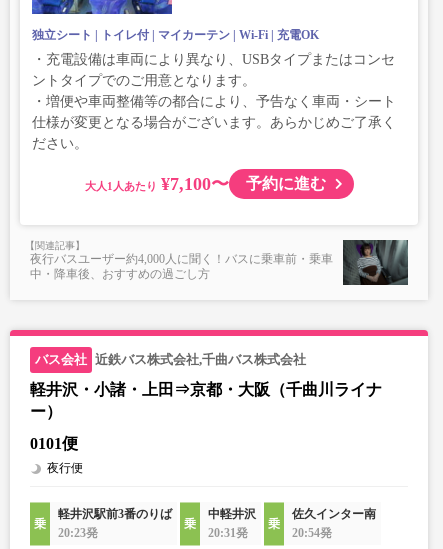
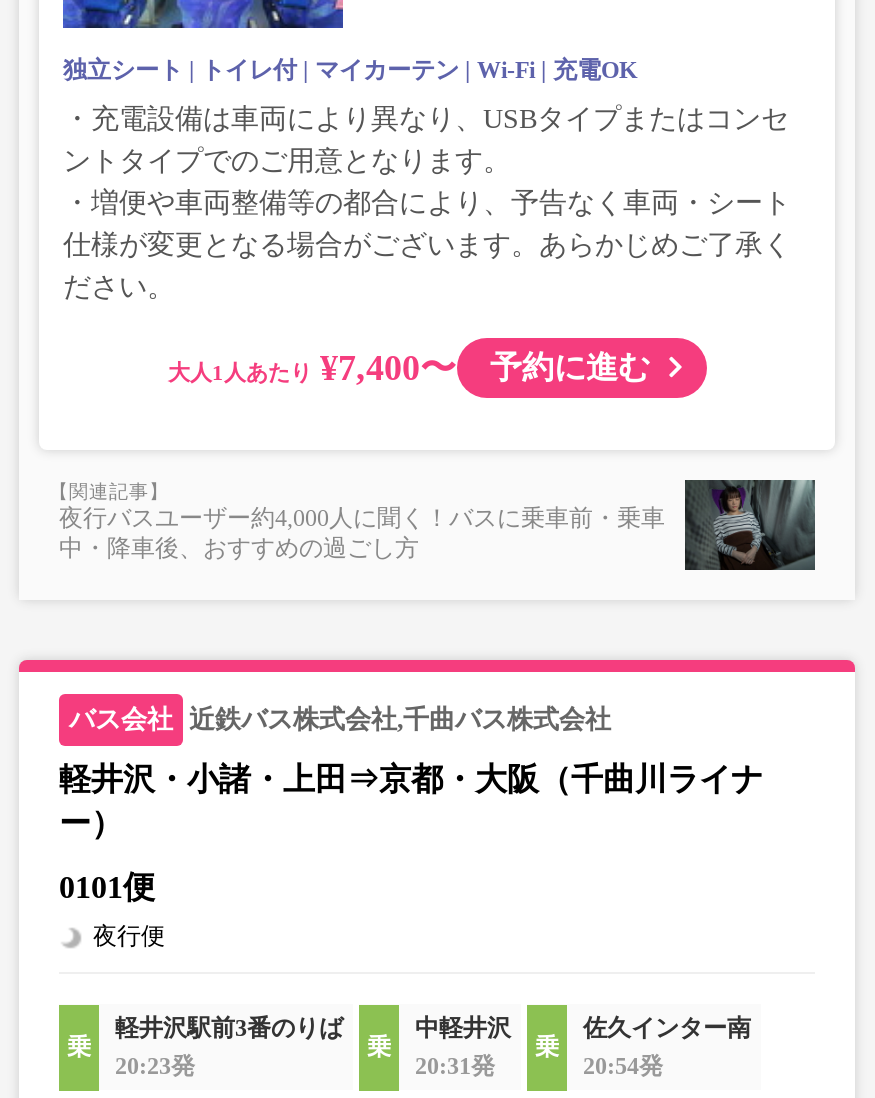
[160,173,325,193] ¥7,100〜 予約に進む -> [320,347,650,387] ¥7,400〜 予約に進む

